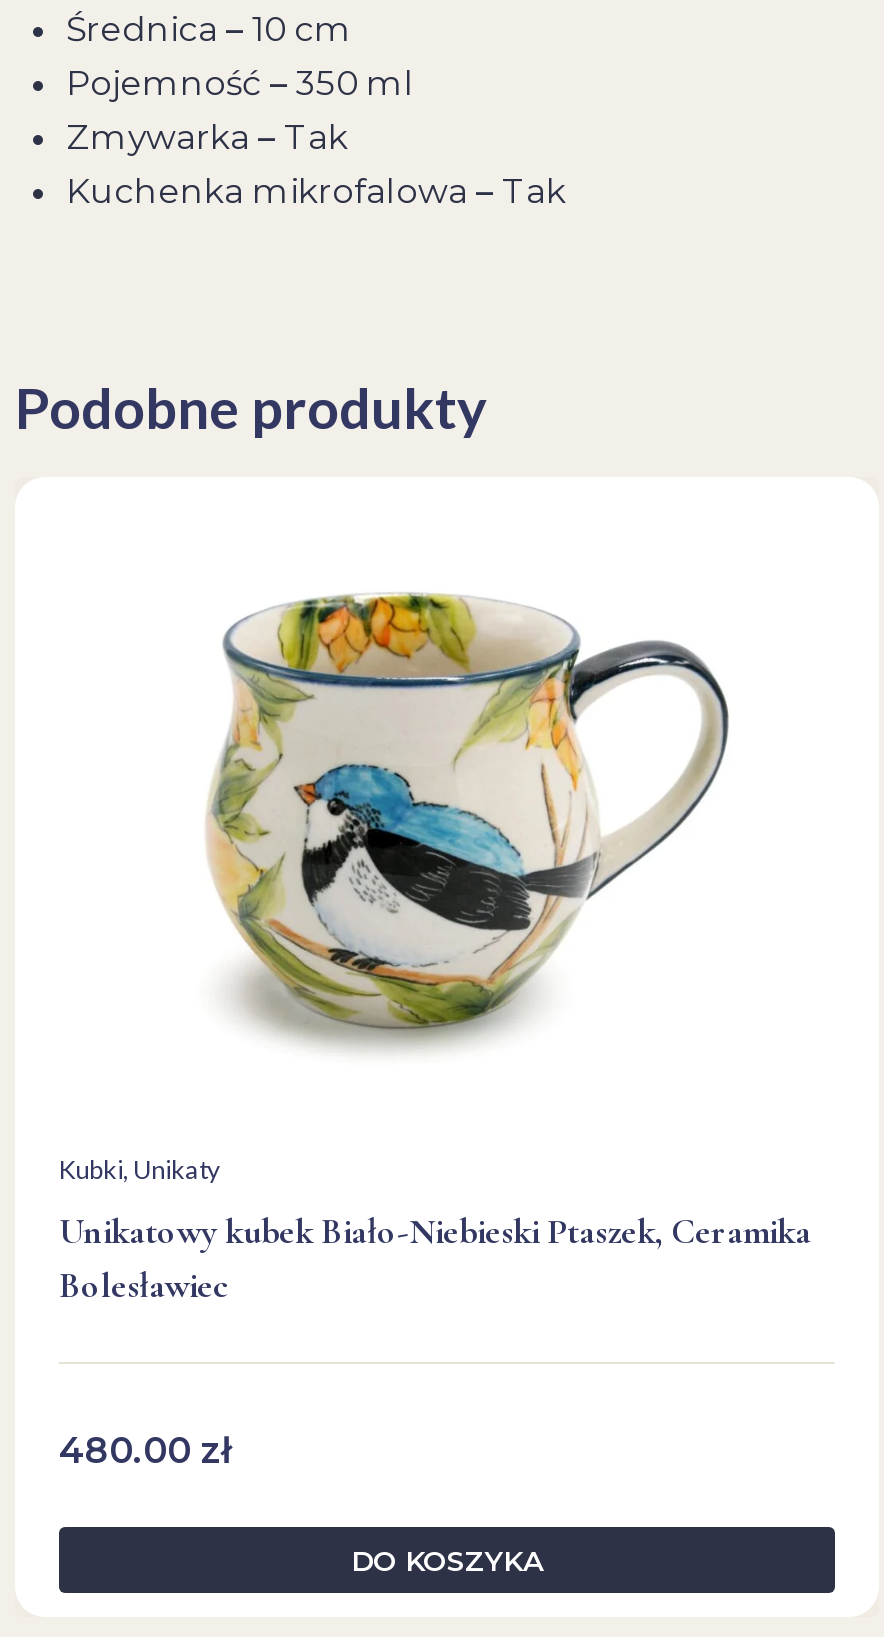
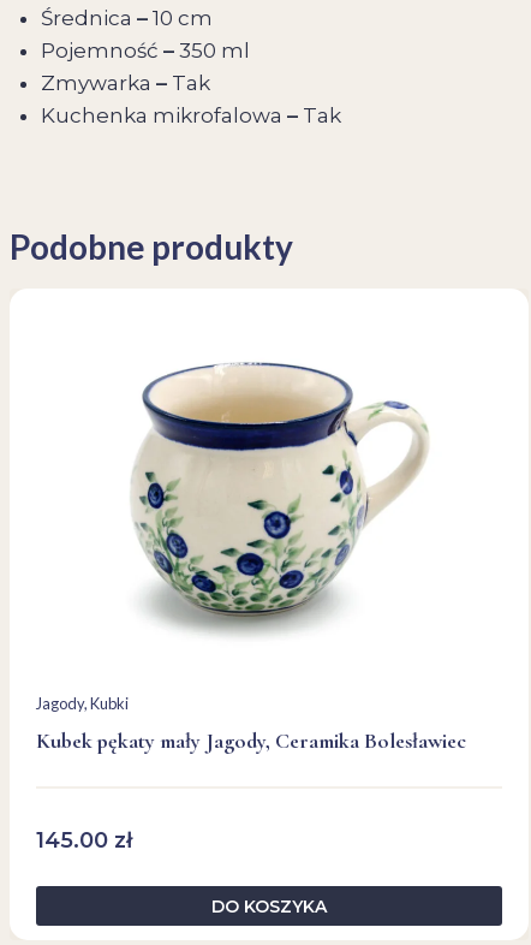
[205,591,731,1025] [image] -> [126,357,436,616] [image]
[59,1152,221,1184] Kubki, Unikaty -> [36,693,129,713] Jagody, Kubki
[59,1208,811,1306] Unikatowy kubek Biało-Niebieski Ptaszek, Ceramika | Bolesławiec -> [36,727,466,753] Kubek pękaty mały Jagody, Ceramika Bolesławiec
[59,1428,231,1472] 480.00 zł -> [36,827,132,853] 145.00 zł

